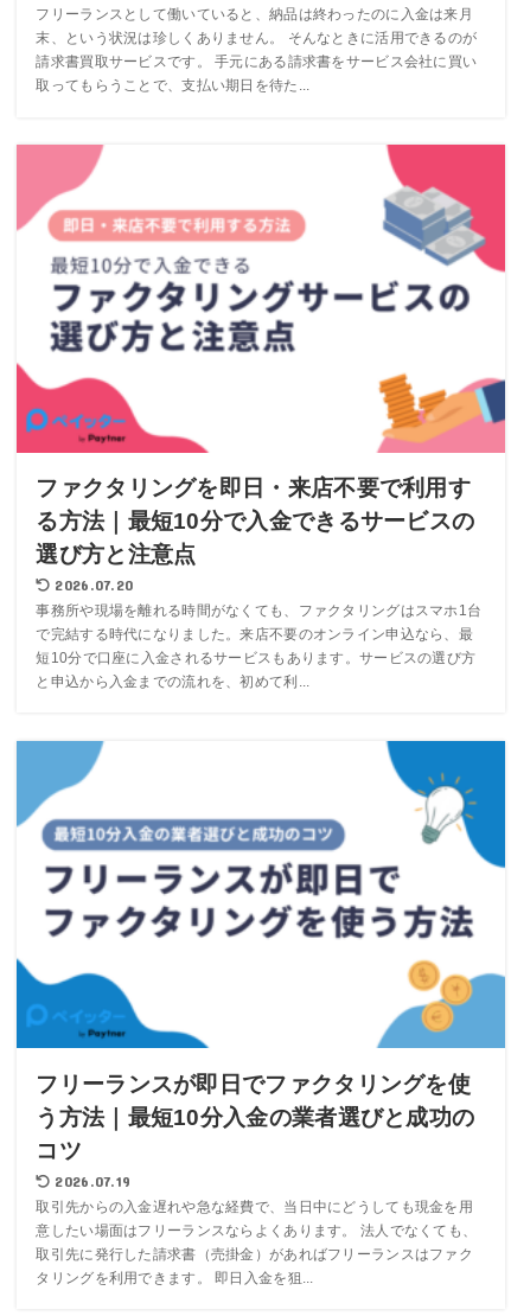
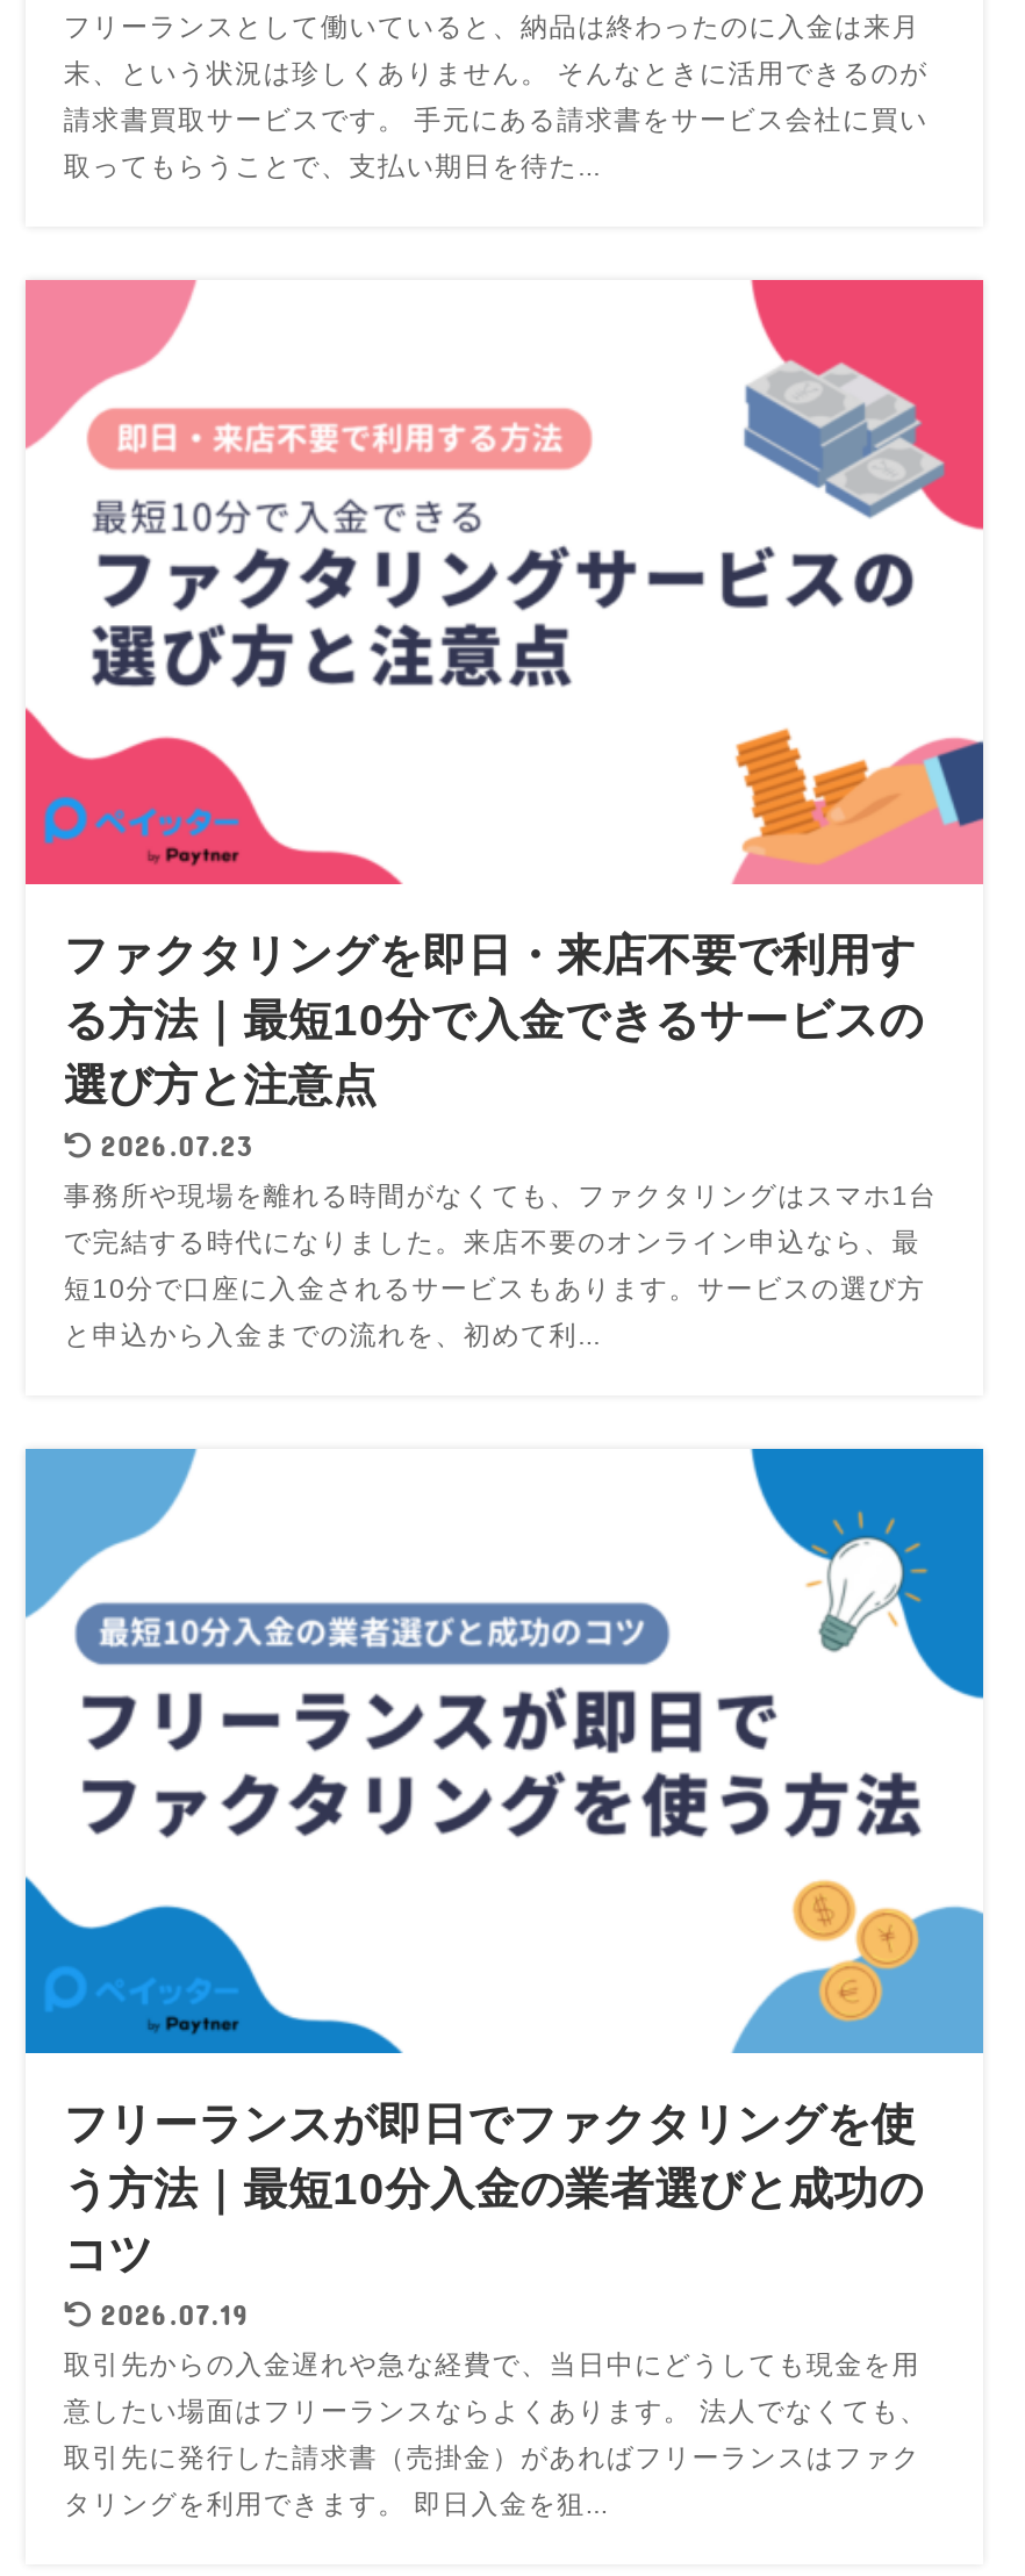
[55,576,133,593] 2026.07.20 -> [101,1128,252,1161] 2026.07.23

